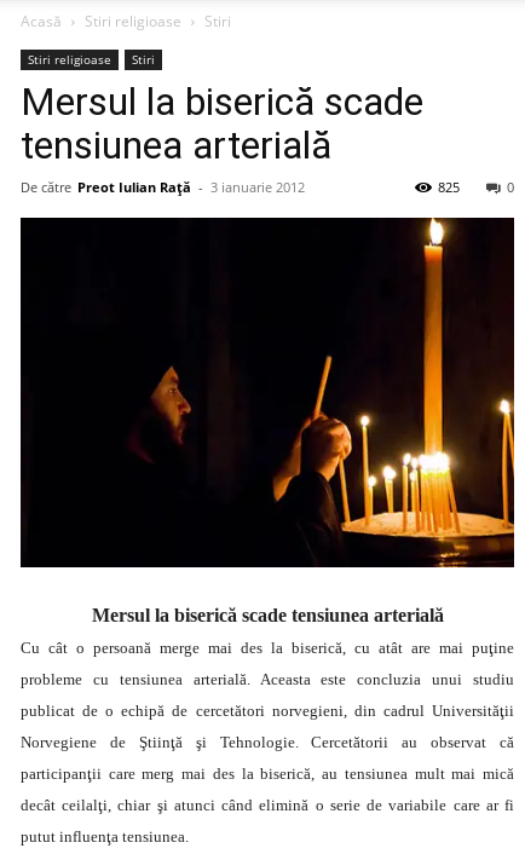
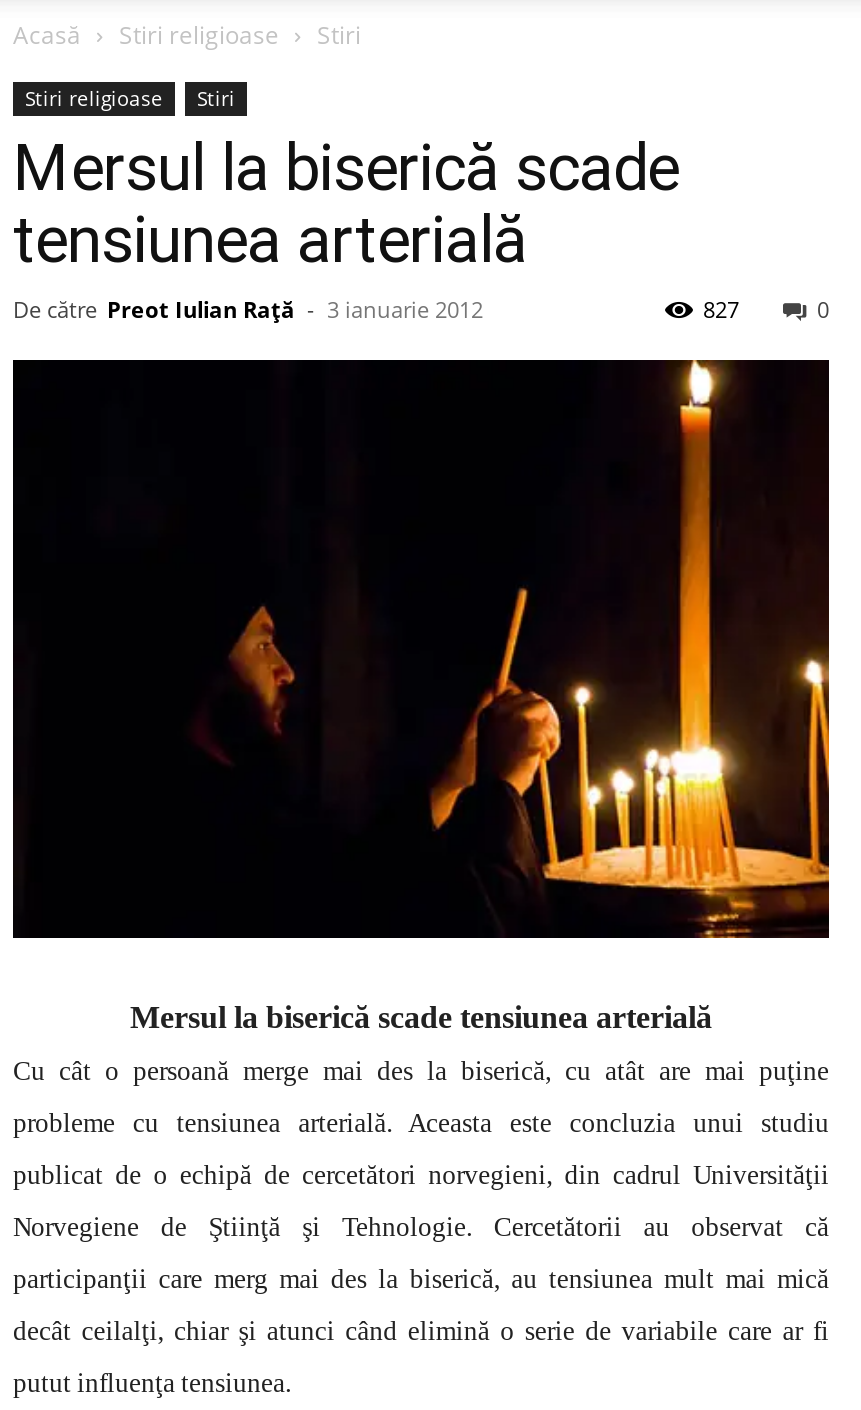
[438,178,460,196] 825 -> [703,294,739,324] 827

